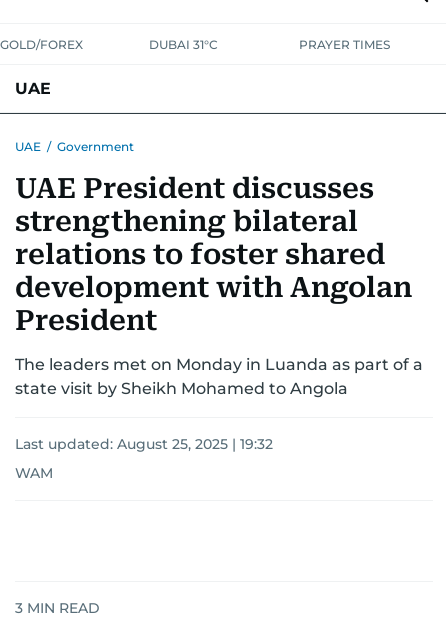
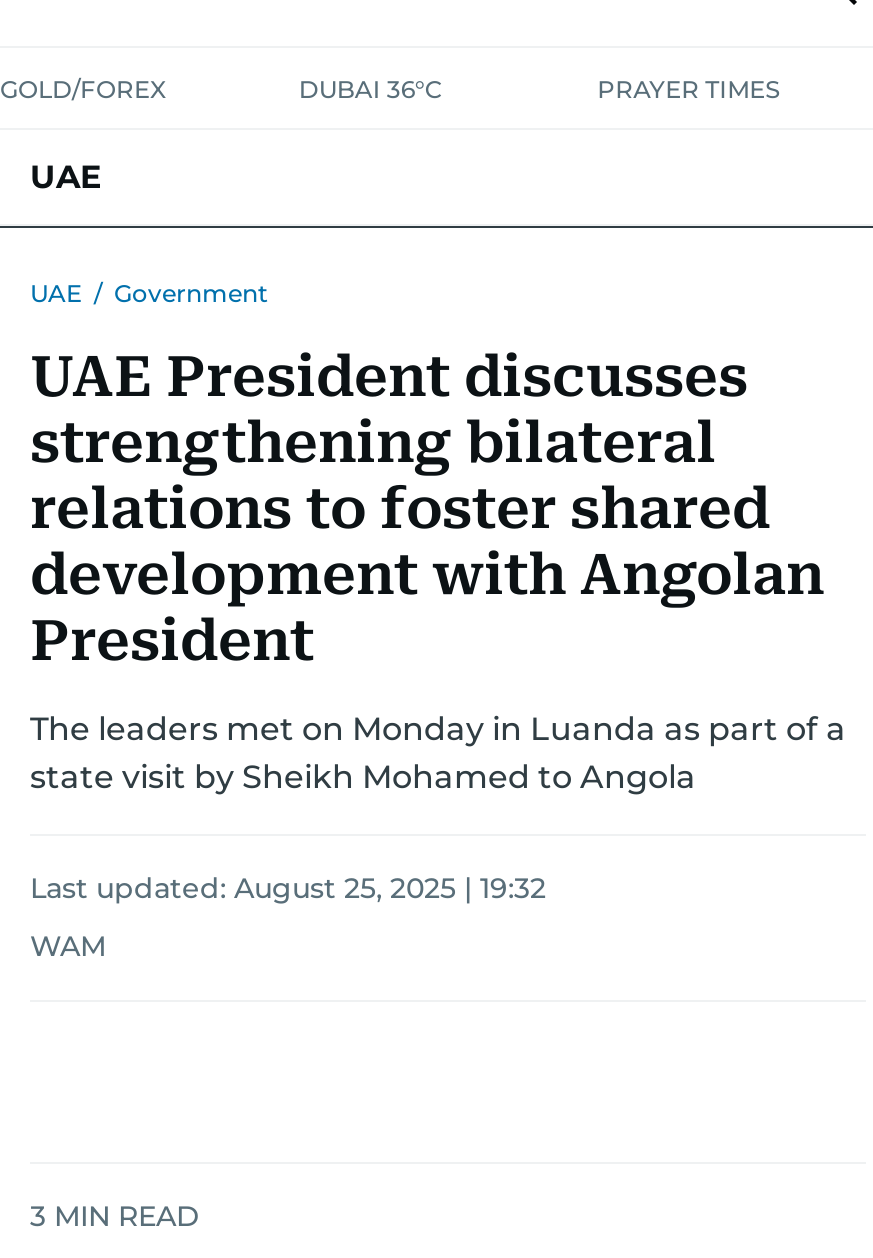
[149,37,218,52] DUBAI 31°C -> [299,74,443,104] DUBAI 36°C

